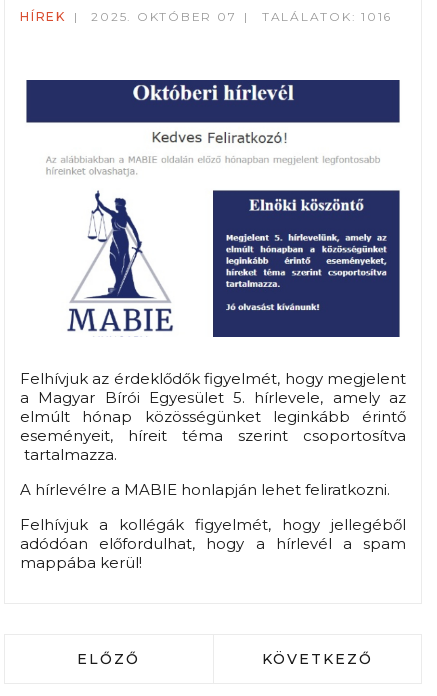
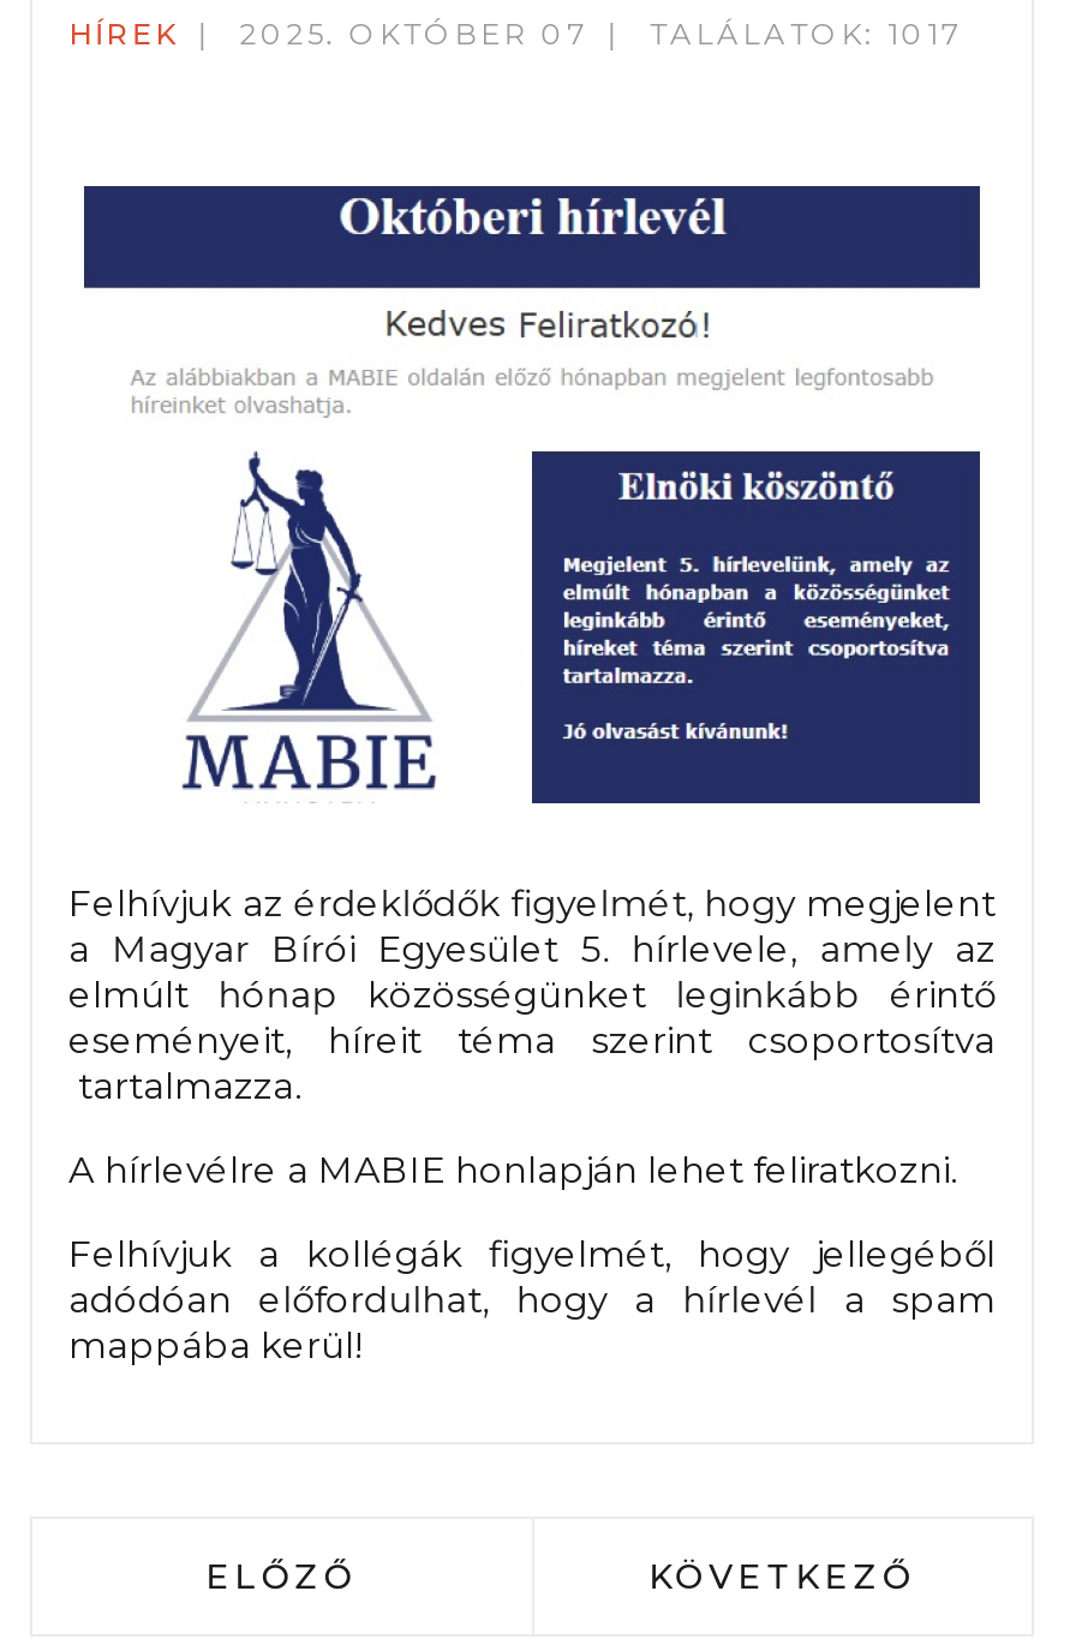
[20,9,392,24] HÍREK 2025. OKTÓBER 07 TALÁLATOK: 1016 -> [68,16,962,52] HÍREK 2025. OKTÓBER 07 TALÁLATOK: 1017

